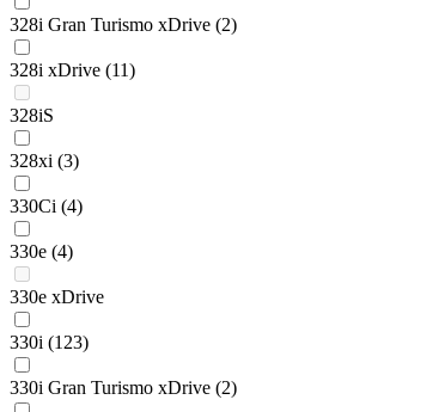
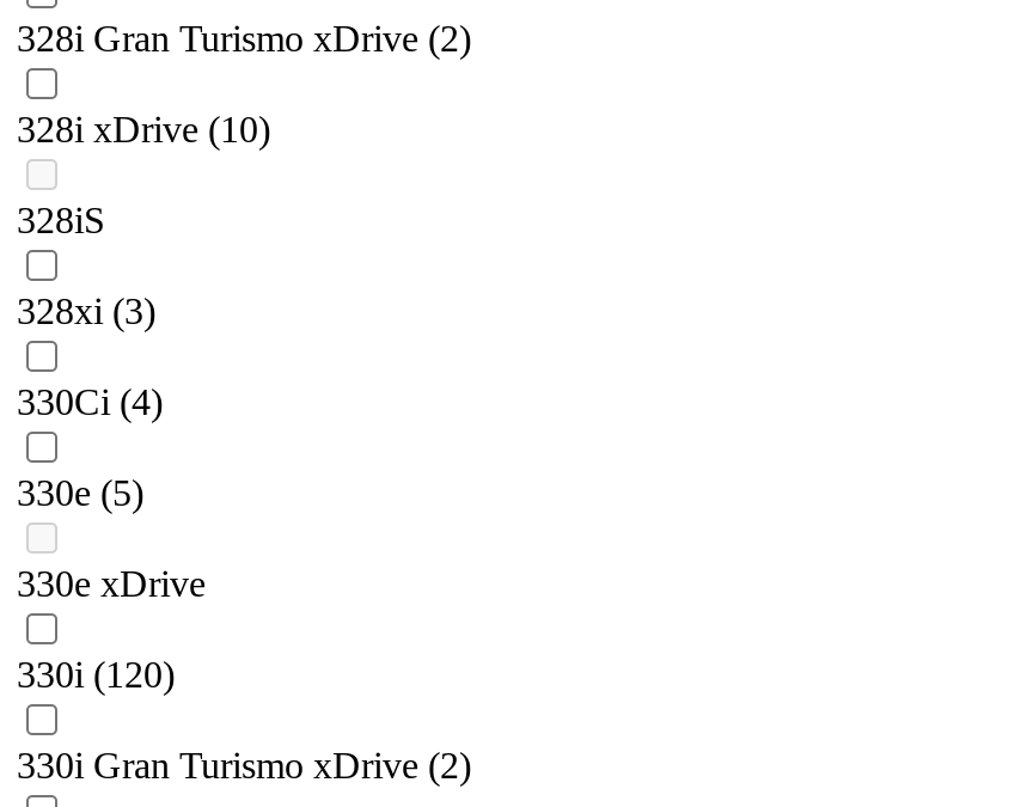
[10,60,135,80] 328i xDrive (11) -> [17,110,270,150] 328i xDrive (10)
[10,242,73,262] 330e (4) -> [17,473,143,514] 330e (5)
[10,332,89,353] 330i (123) -> [17,655,175,696] 330i (120)

